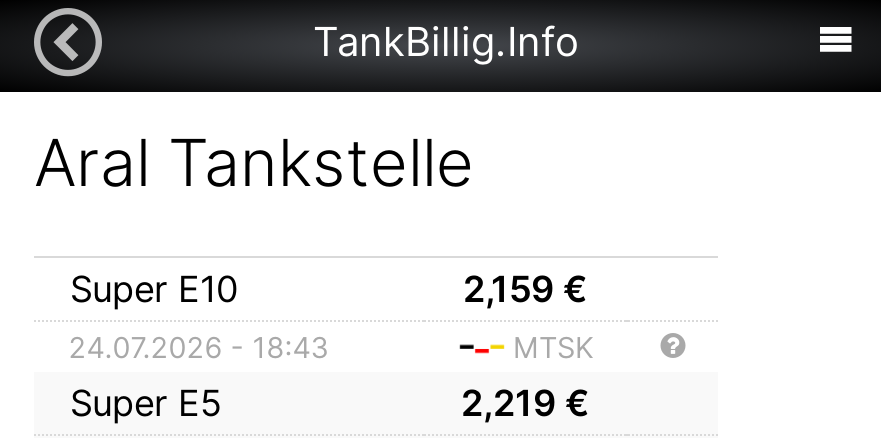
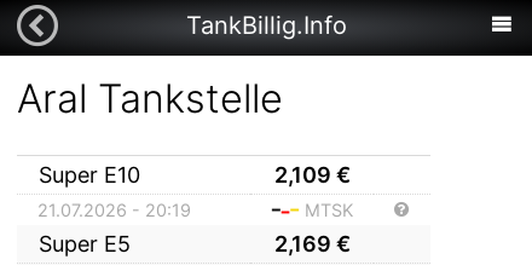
[463,268,587,310] 2,159 € -> [274,162,350,187] 2,109 €
[69,330,329,364] 24.07.2026 - 18:43 -> [38,200,191,220] 21.07.2026 - 20:19
[461,382,589,424] 2,219 € -> [274,231,350,256] 2,169 €

